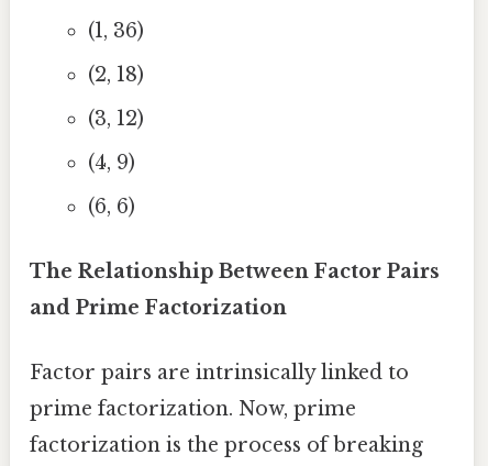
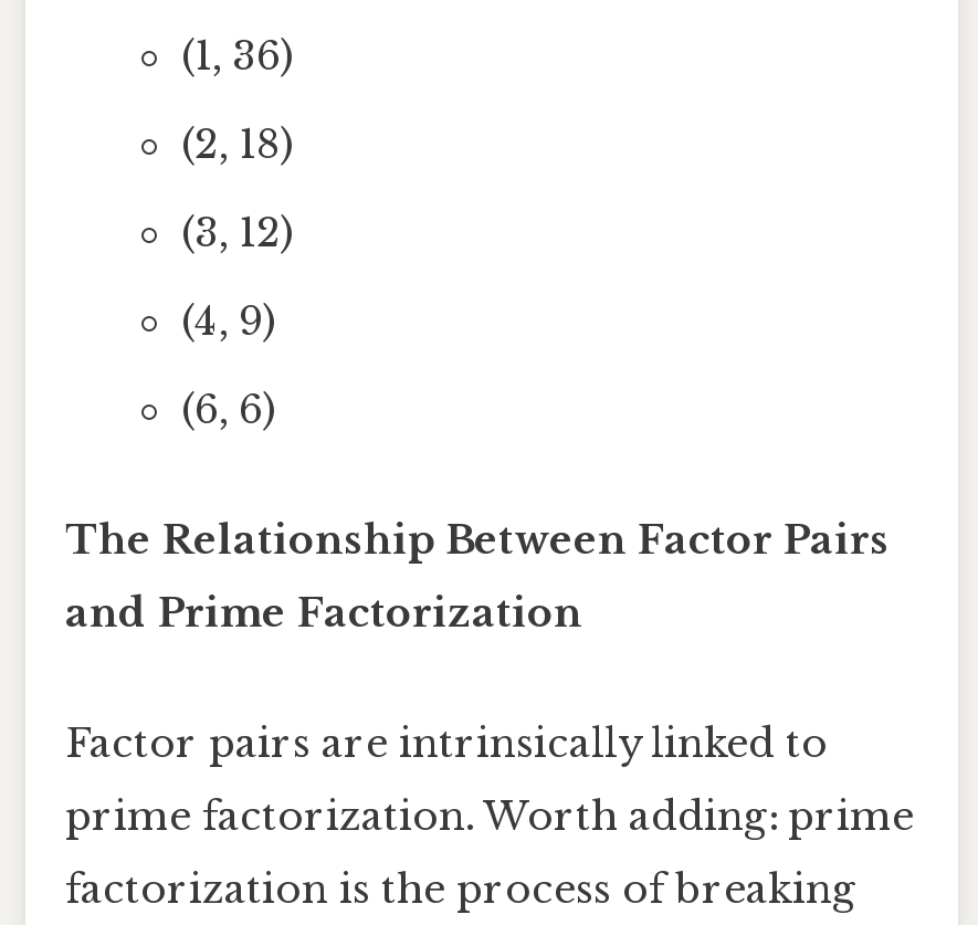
[30,397,356,421] prime factorization. Now, prime -> [65,793,914,842] prime factorization. Worth adding: prime

